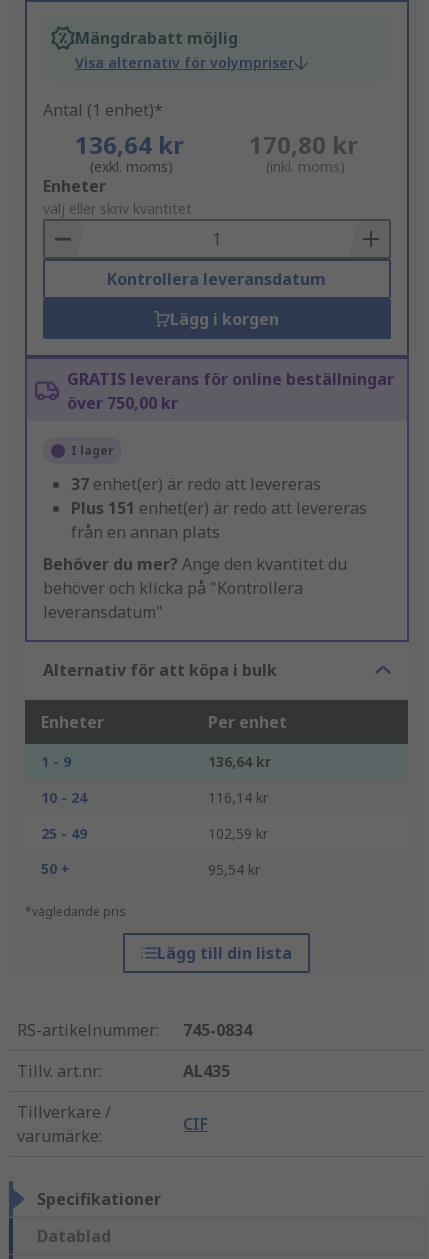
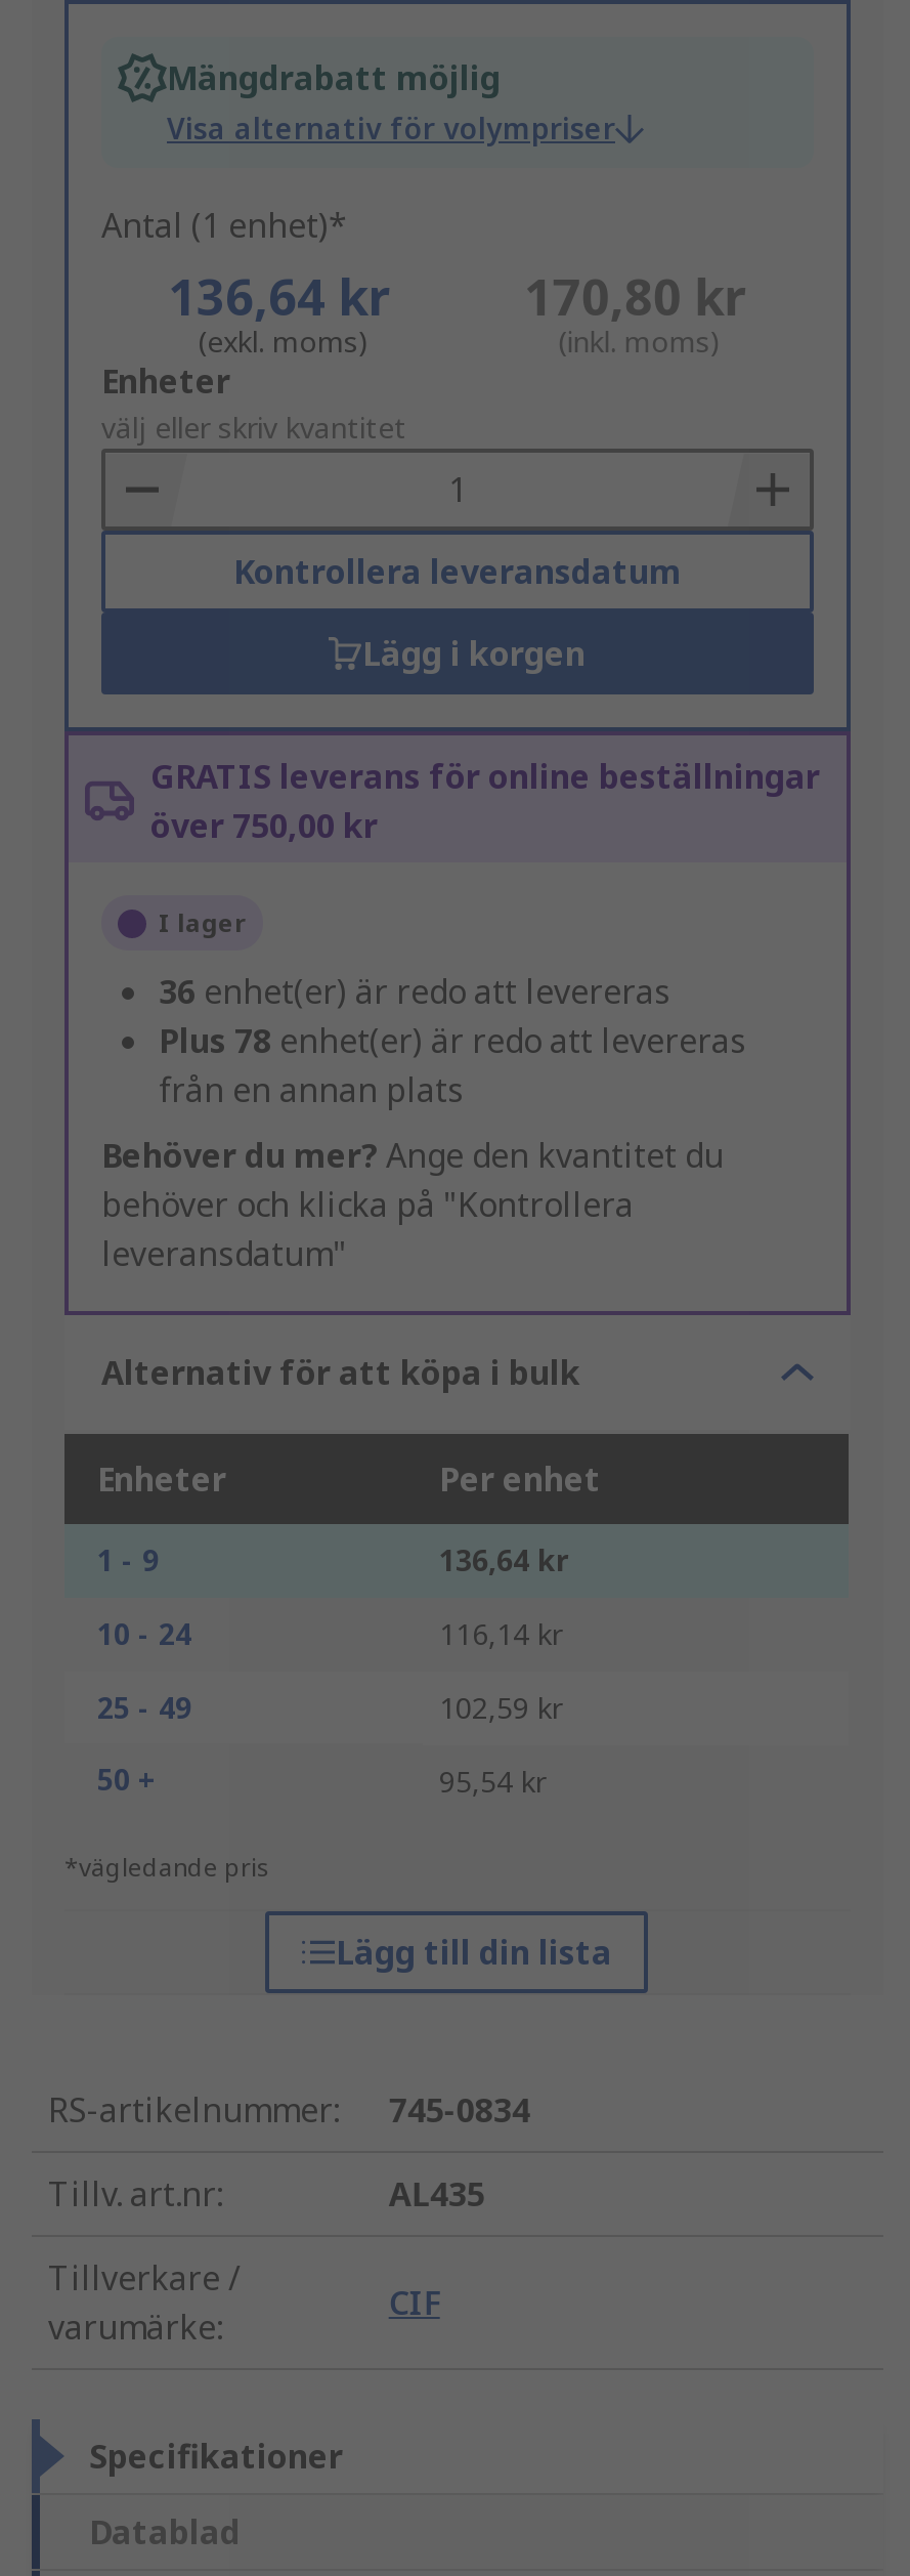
[71,473,321,495] 37 enhet(er) är redo att levereras -> [159,970,670,1015] 36 enhet(er) är redo att levereras
[71,497,367,519] Plus 151 enhet(er) är redo att levereras -> [159,1019,746,1064] Plus 78 enhet(er) är redo att levereras

